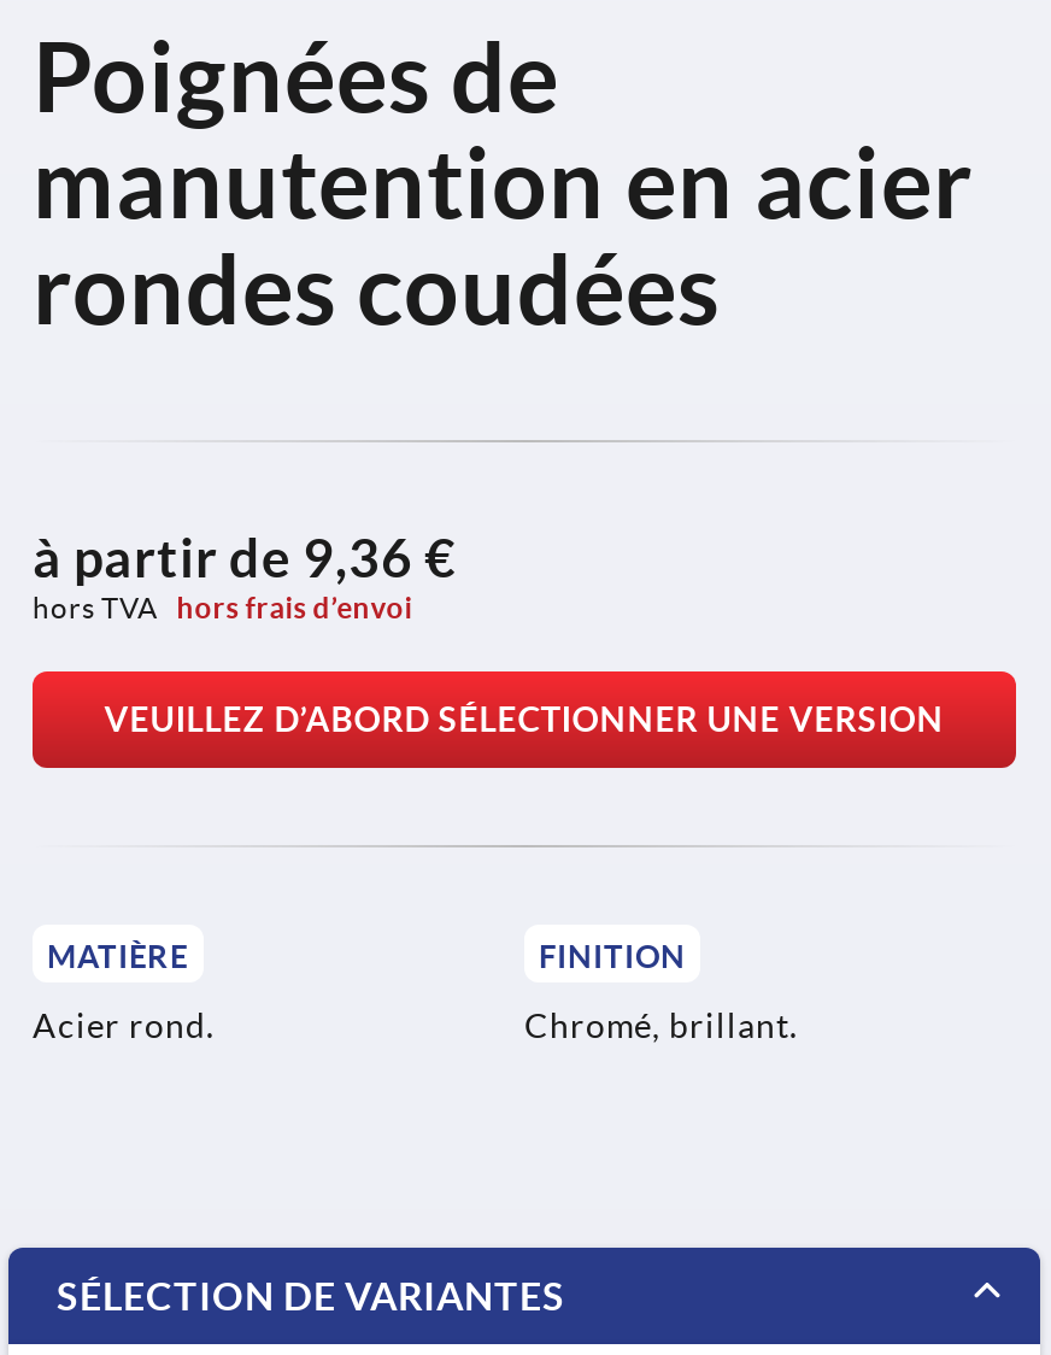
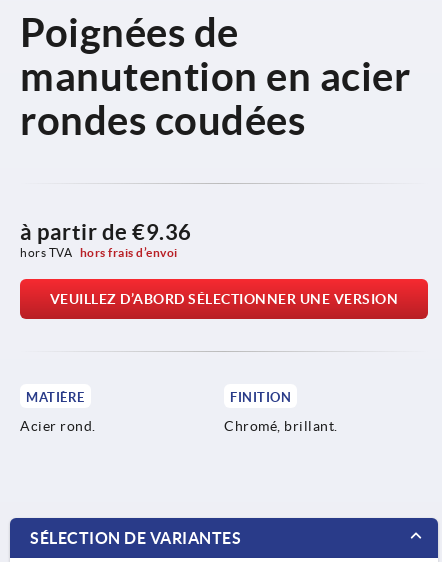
[33,526,457,587] à partir de 9,36 € -> [20,219,191,244] à partir de €9.36

